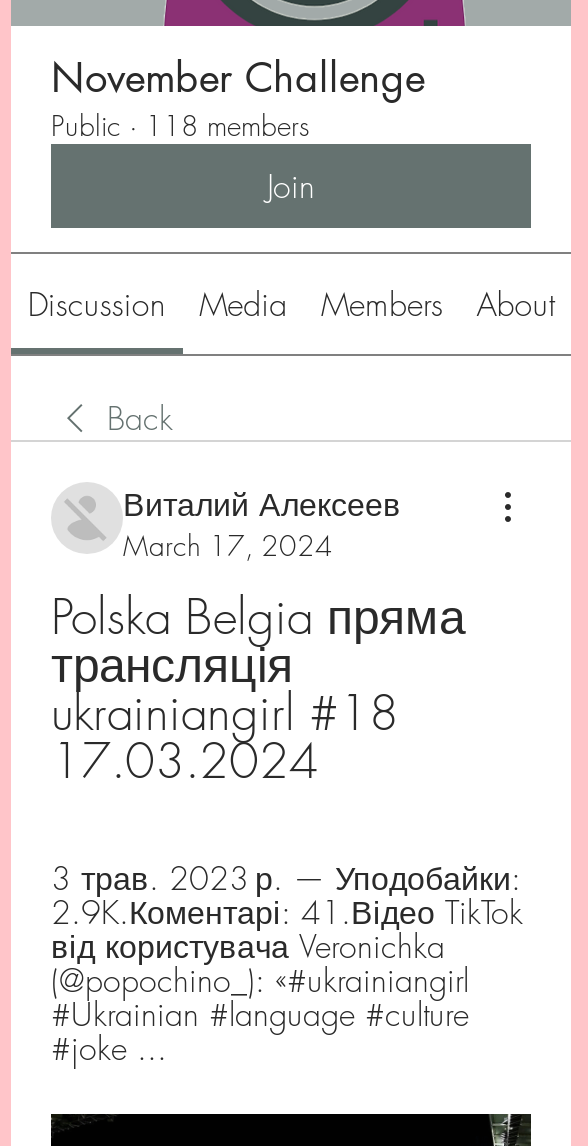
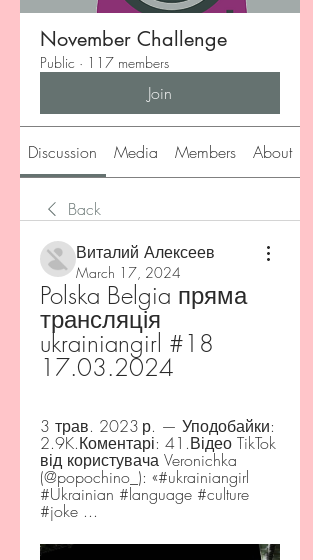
[51,106,309,144] Public · 118 members -> [40,53,169,72] Public · 117 members

